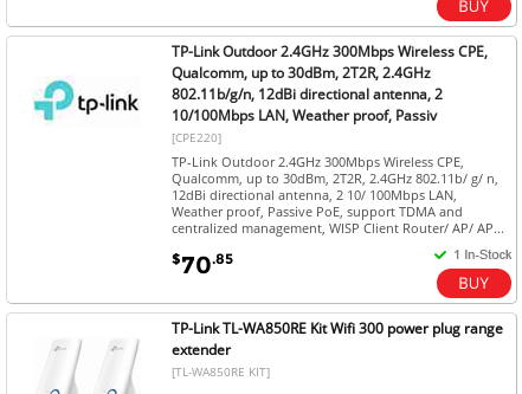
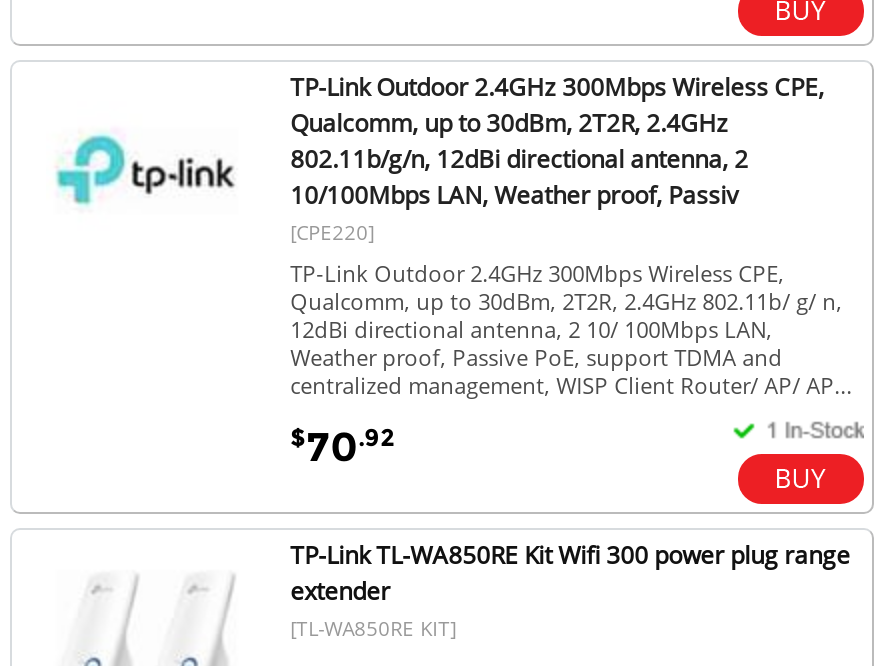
[172,250,233,279] $70.85 -> [290,422,394,471] $70.92

